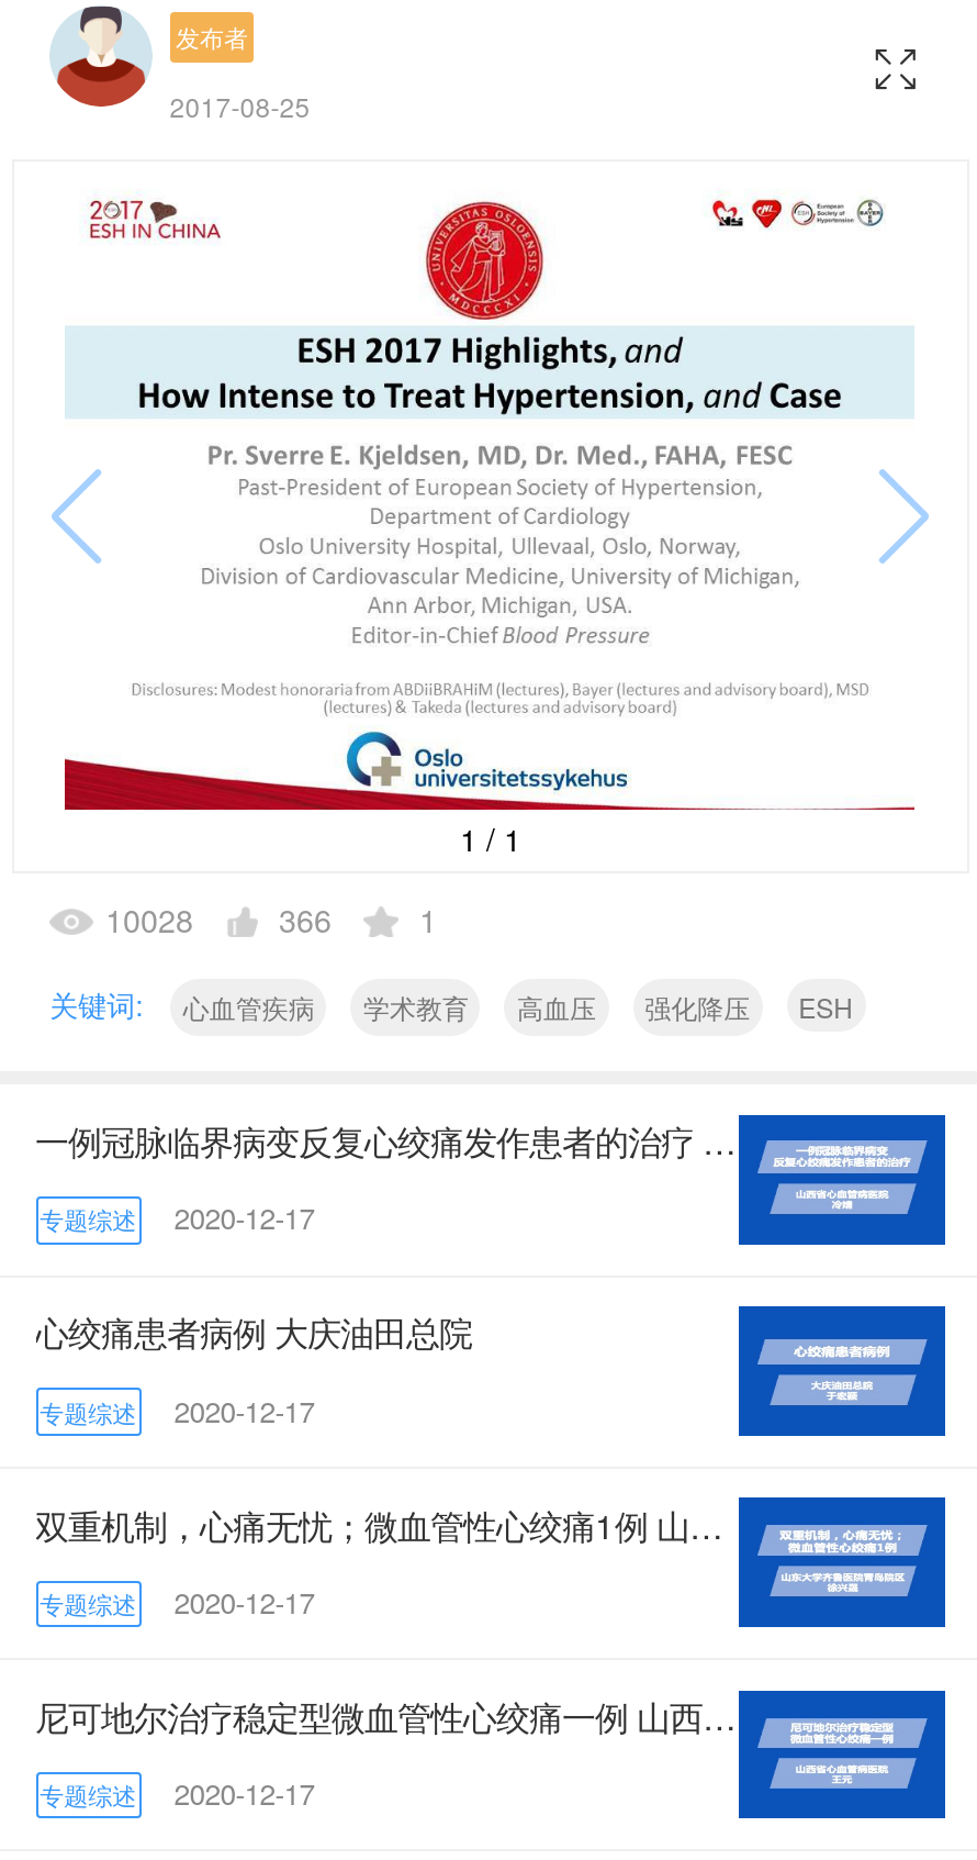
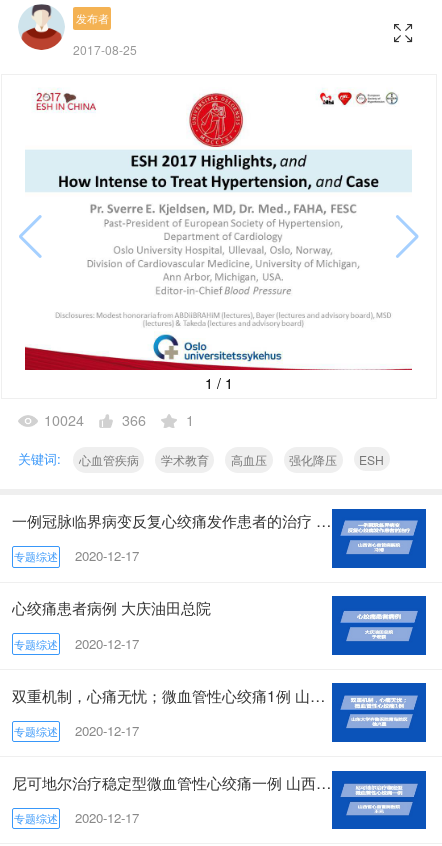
[105,898,437,942] 10028 366 1 -> [43,410,194,430] 10024 366 1

